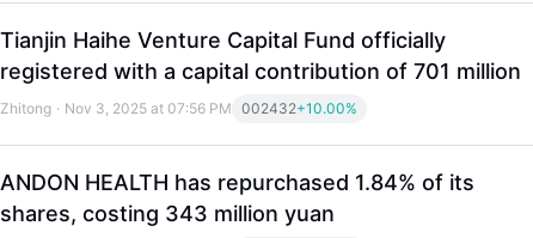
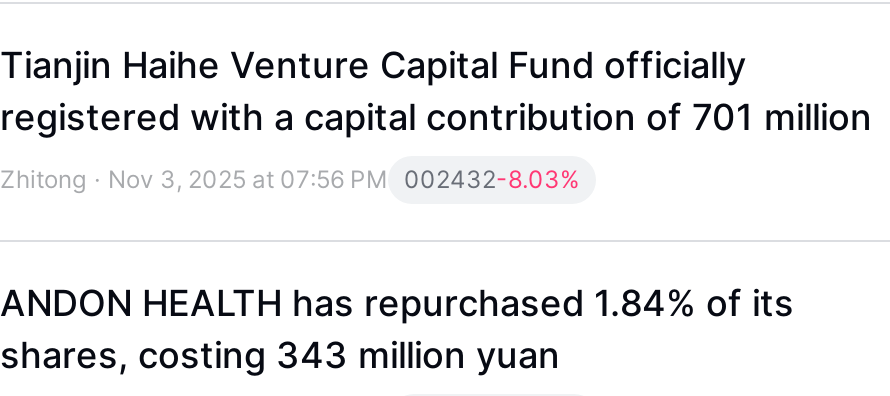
[0,99,357,117] Zhitong · Nov 3, 2025 at 07:56 PM 002432+10.00% -> [0,164,580,194] Zhitong · Nov 3, 2025 at 07:56 PM 002432-8.03%

